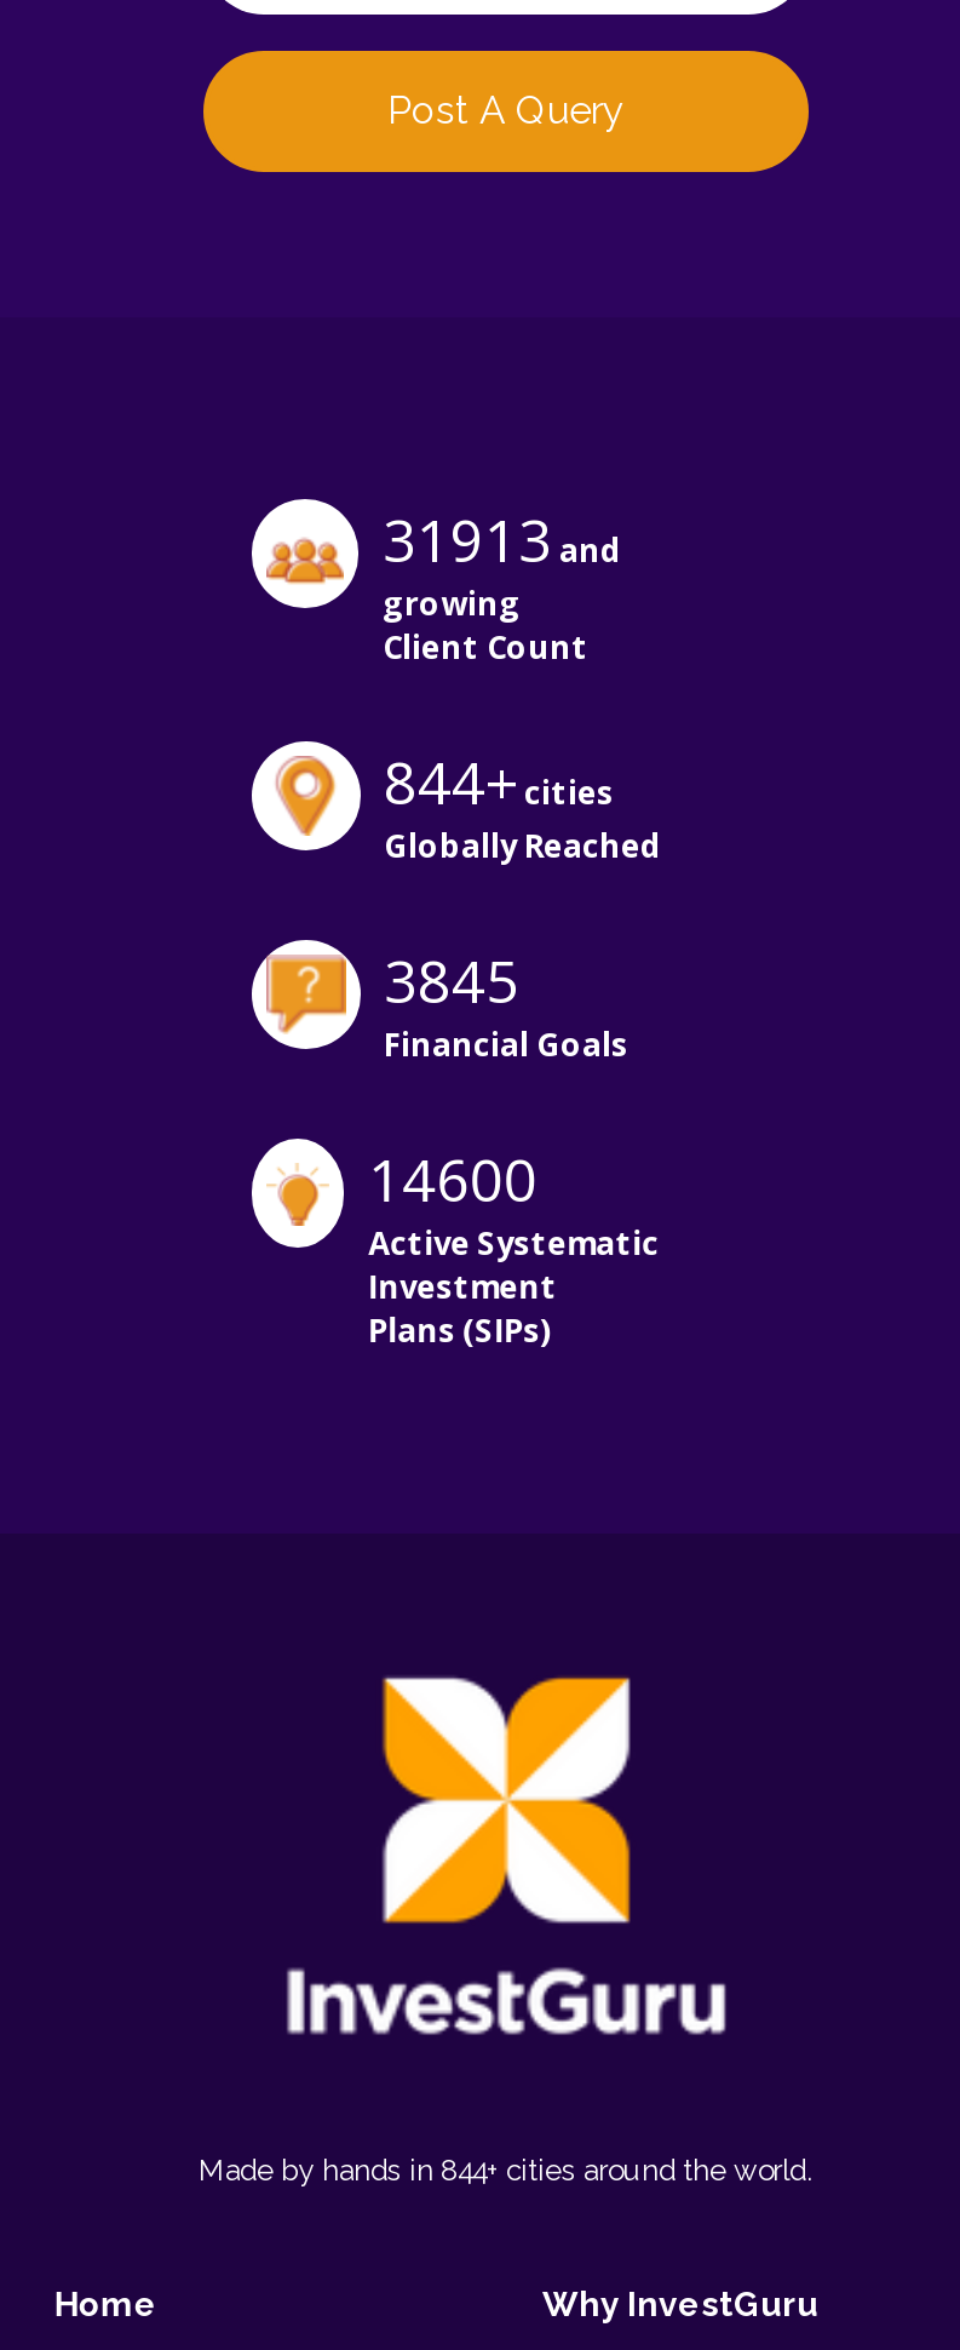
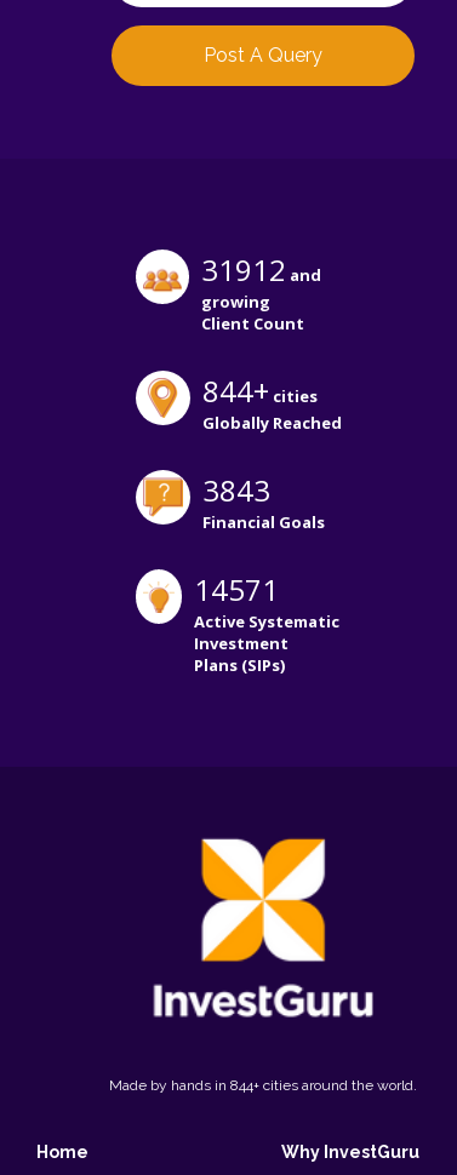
[383,500,622,580] 31913 and -> [201,250,321,290] 31912 and
[384,941,519,1021] 3845 -> [202,470,270,510] 3843
[369,1140,538,1220] 14600 -> [194,570,279,610] 14571

